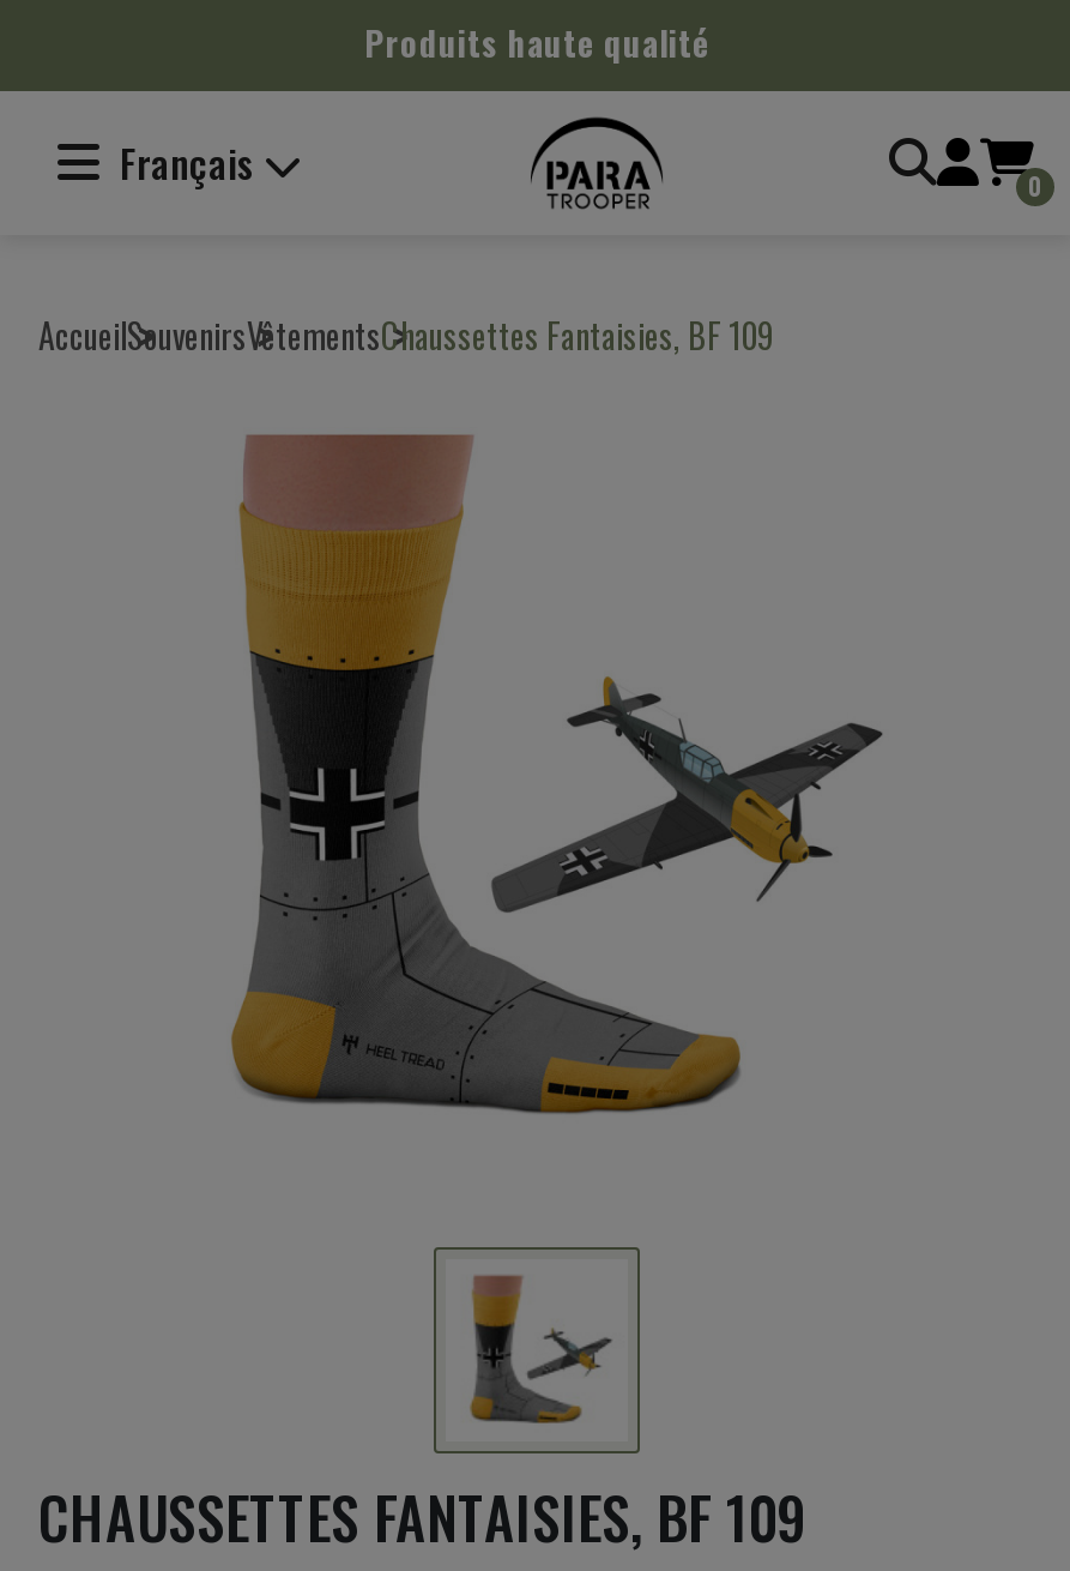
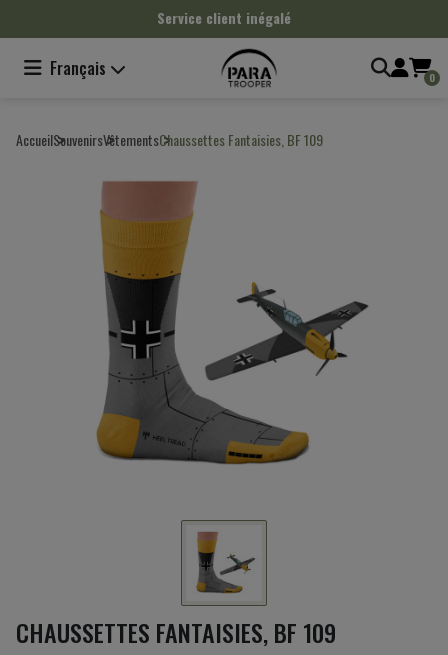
[364,17,709,67] Produits haute qualité -> [157,7,291,28] Service client inégalé

